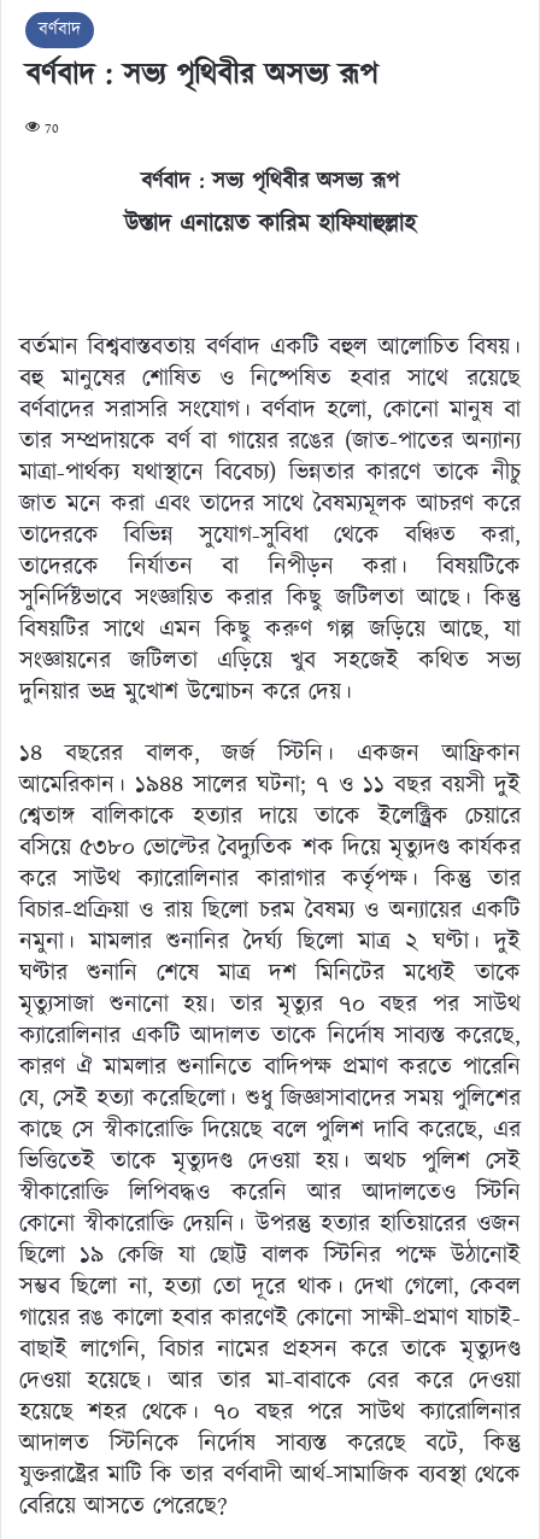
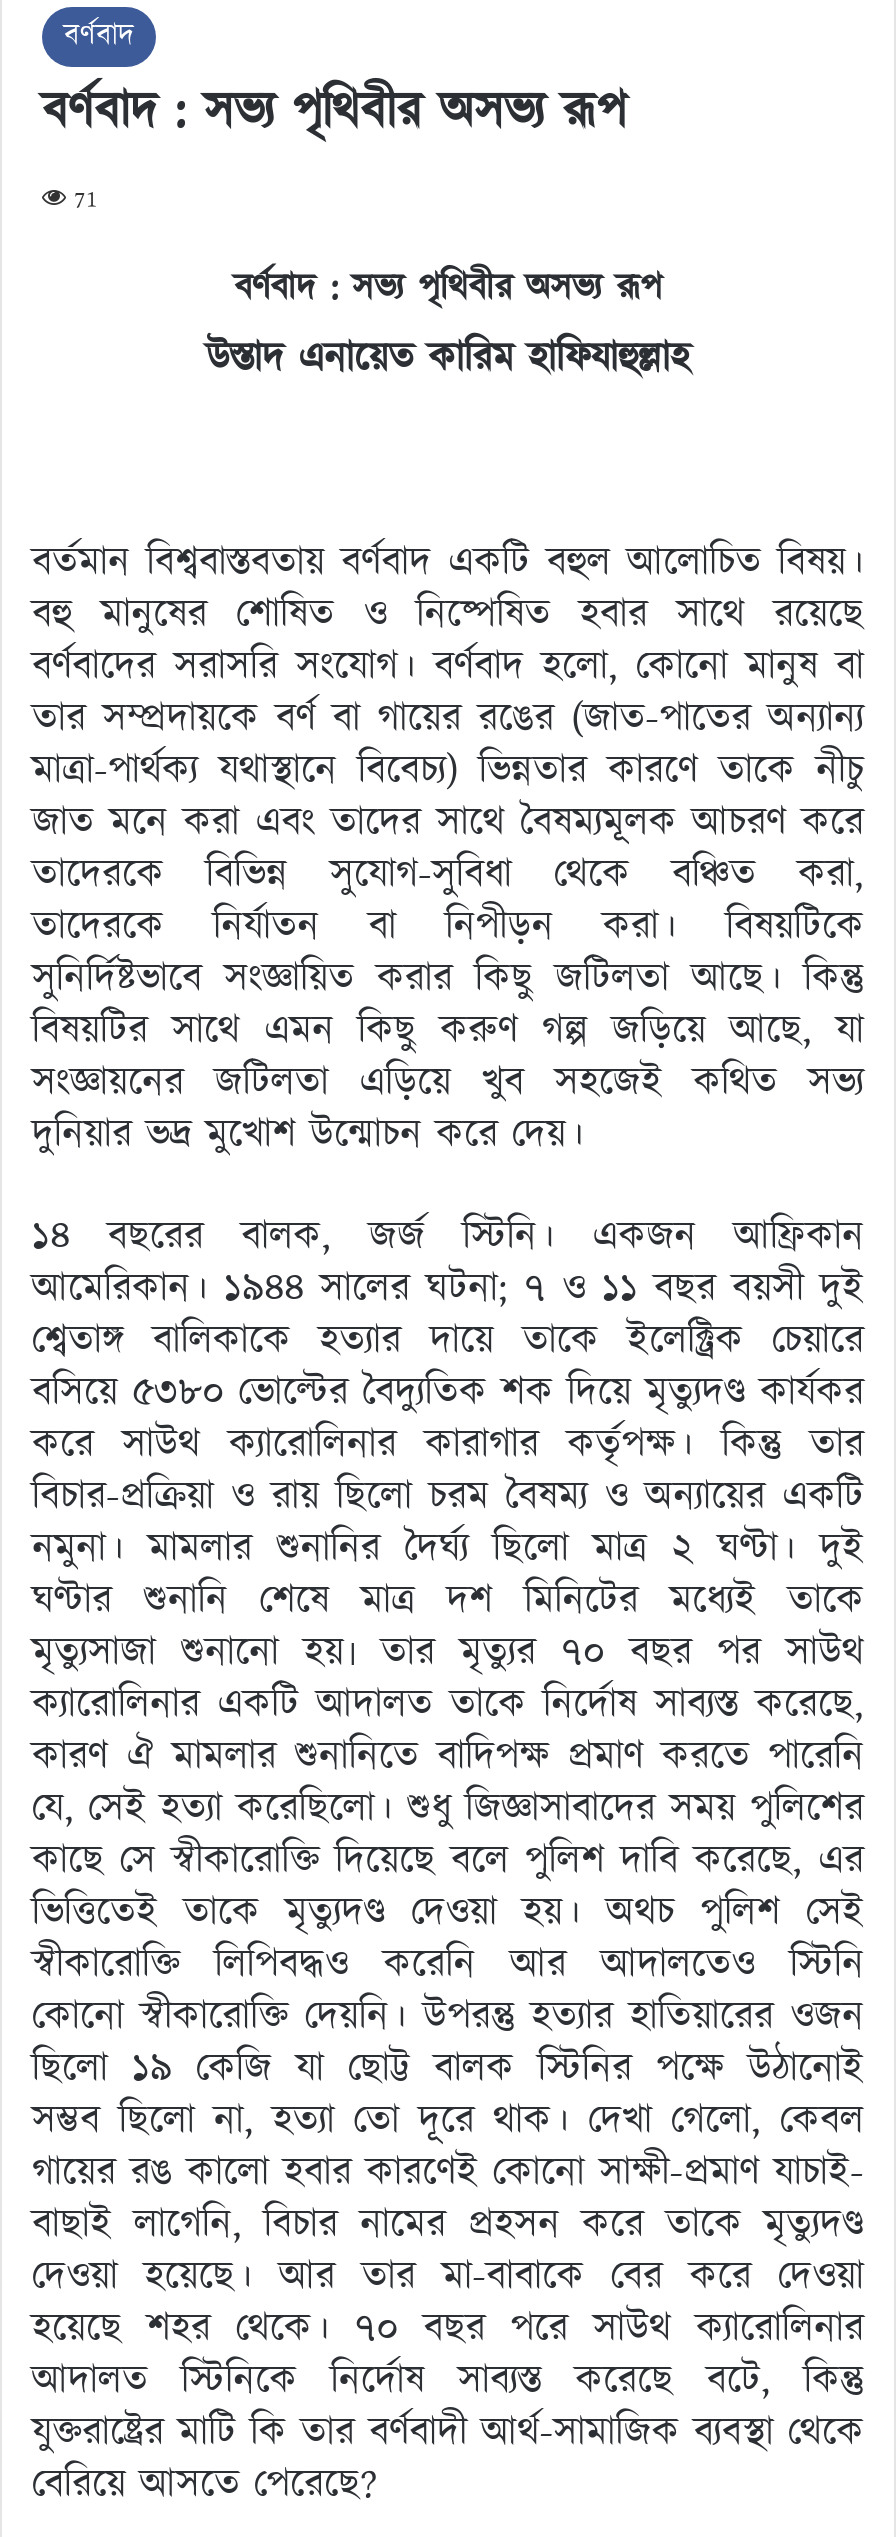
[40,118,59,139] 70 -> [66,183,98,217] 71

